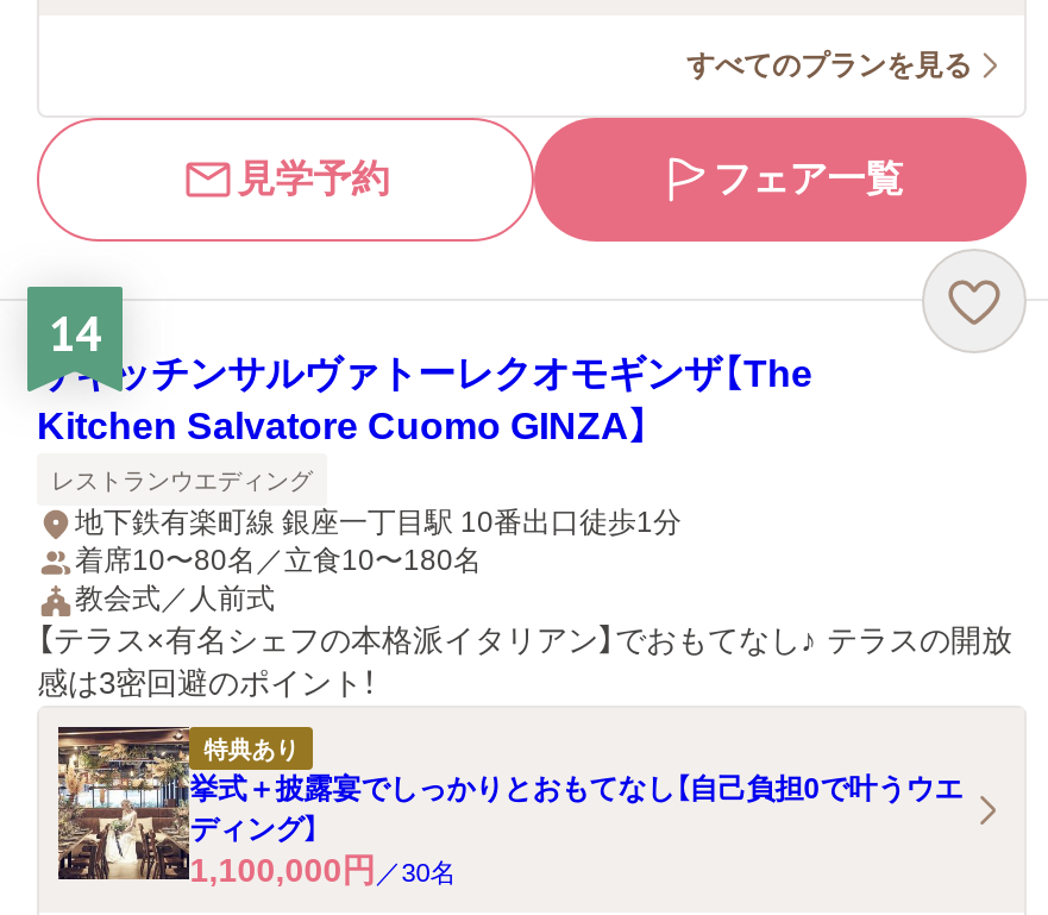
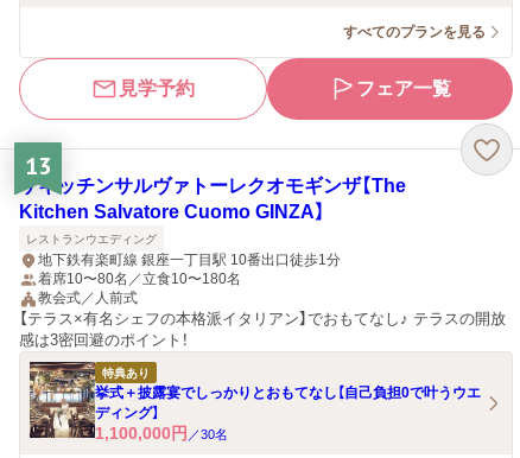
[49,303,101,365] 14 -> [25,151,51,182] 13

